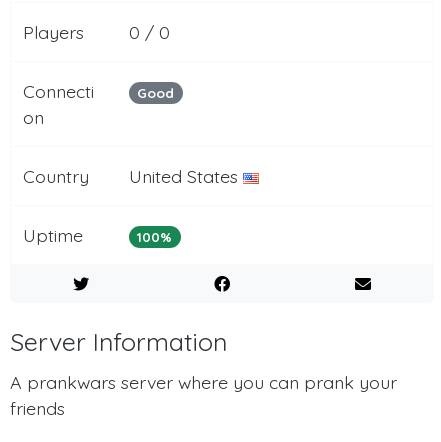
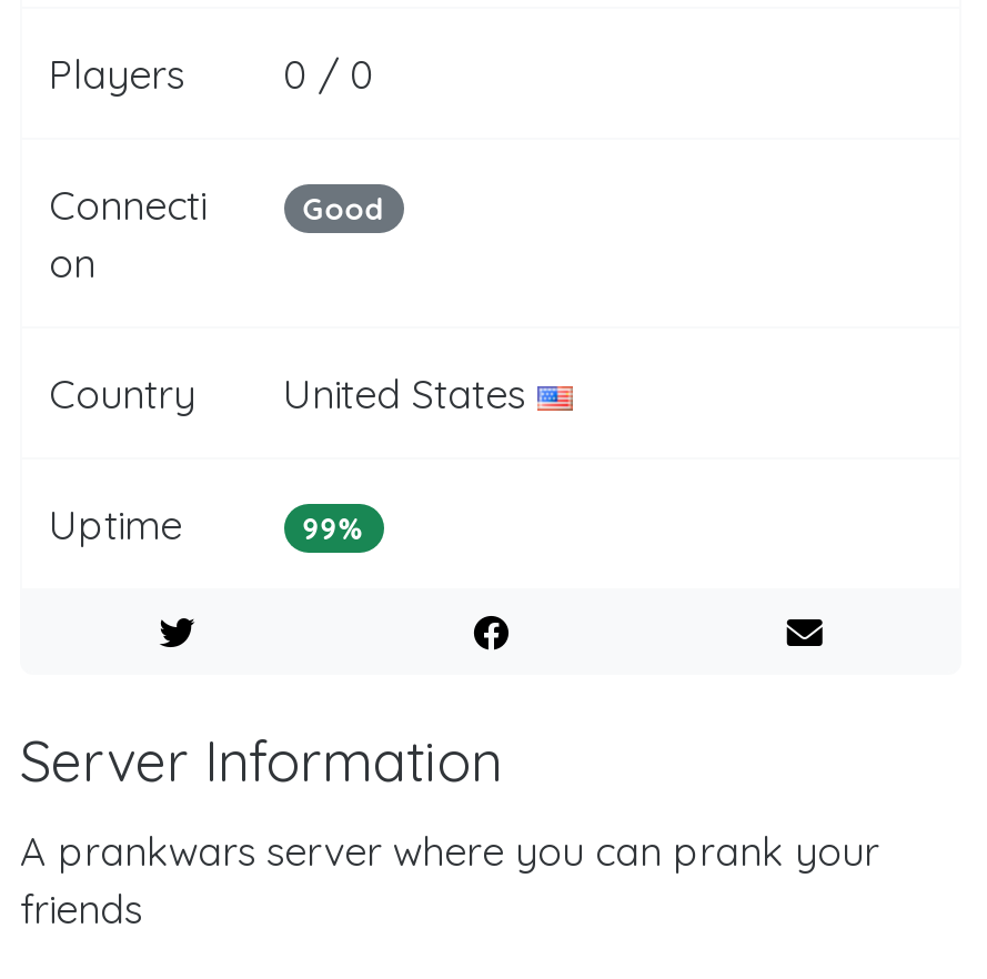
[137,229,172,245] 100% -> [302,510,365,545] 99%

